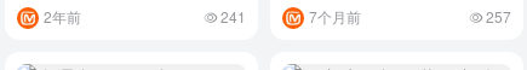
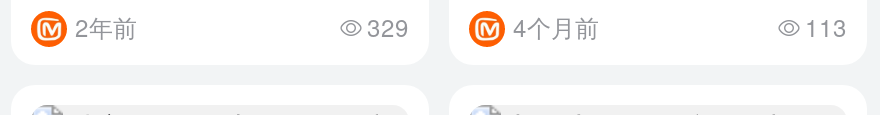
[220,6,246,27] 241 -> [367,10,409,44] 329
[309,6,511,27] 7个月前 | 257 -> [513,10,847,44] 4个月前 | 113

